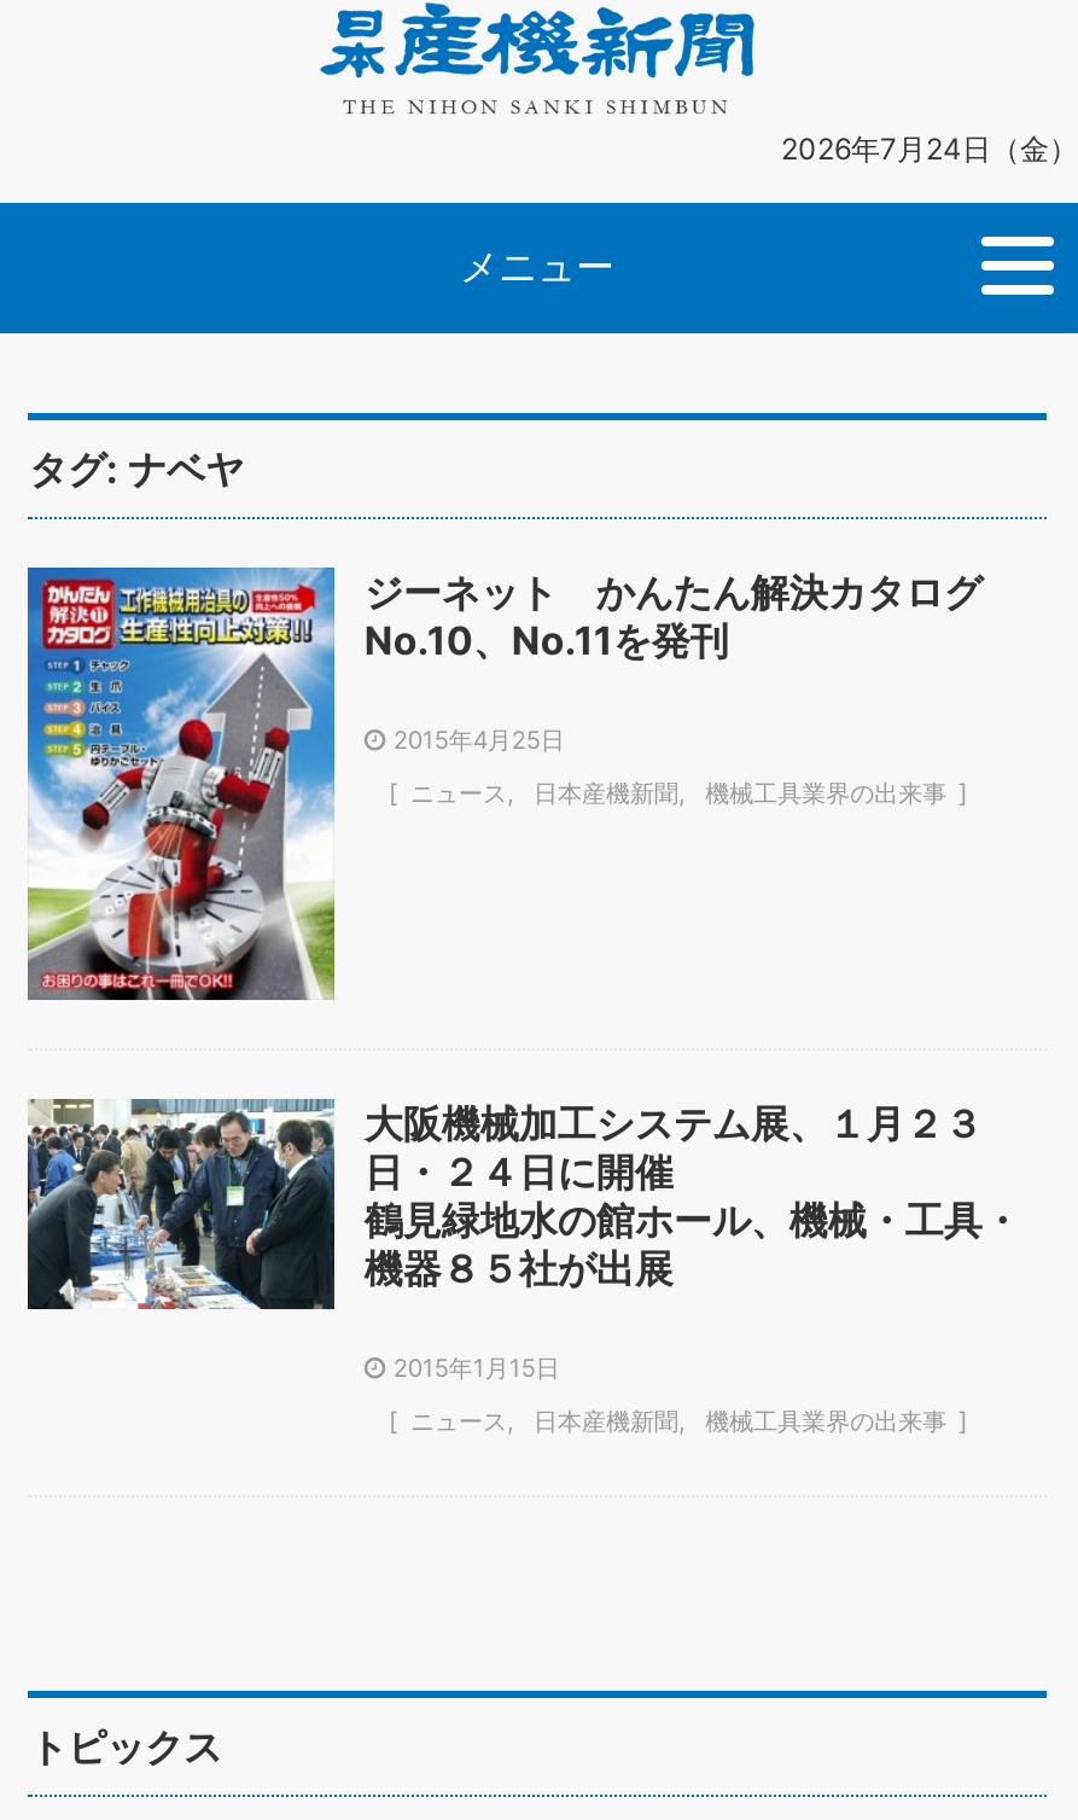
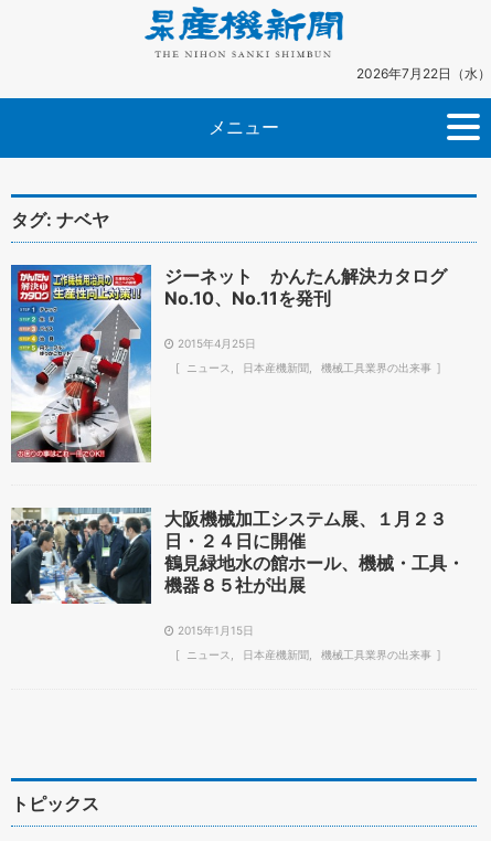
[781,129,1078,166] 2026年7月24日（金） -> [356,65,491,81] 2026年7月22日（水）

